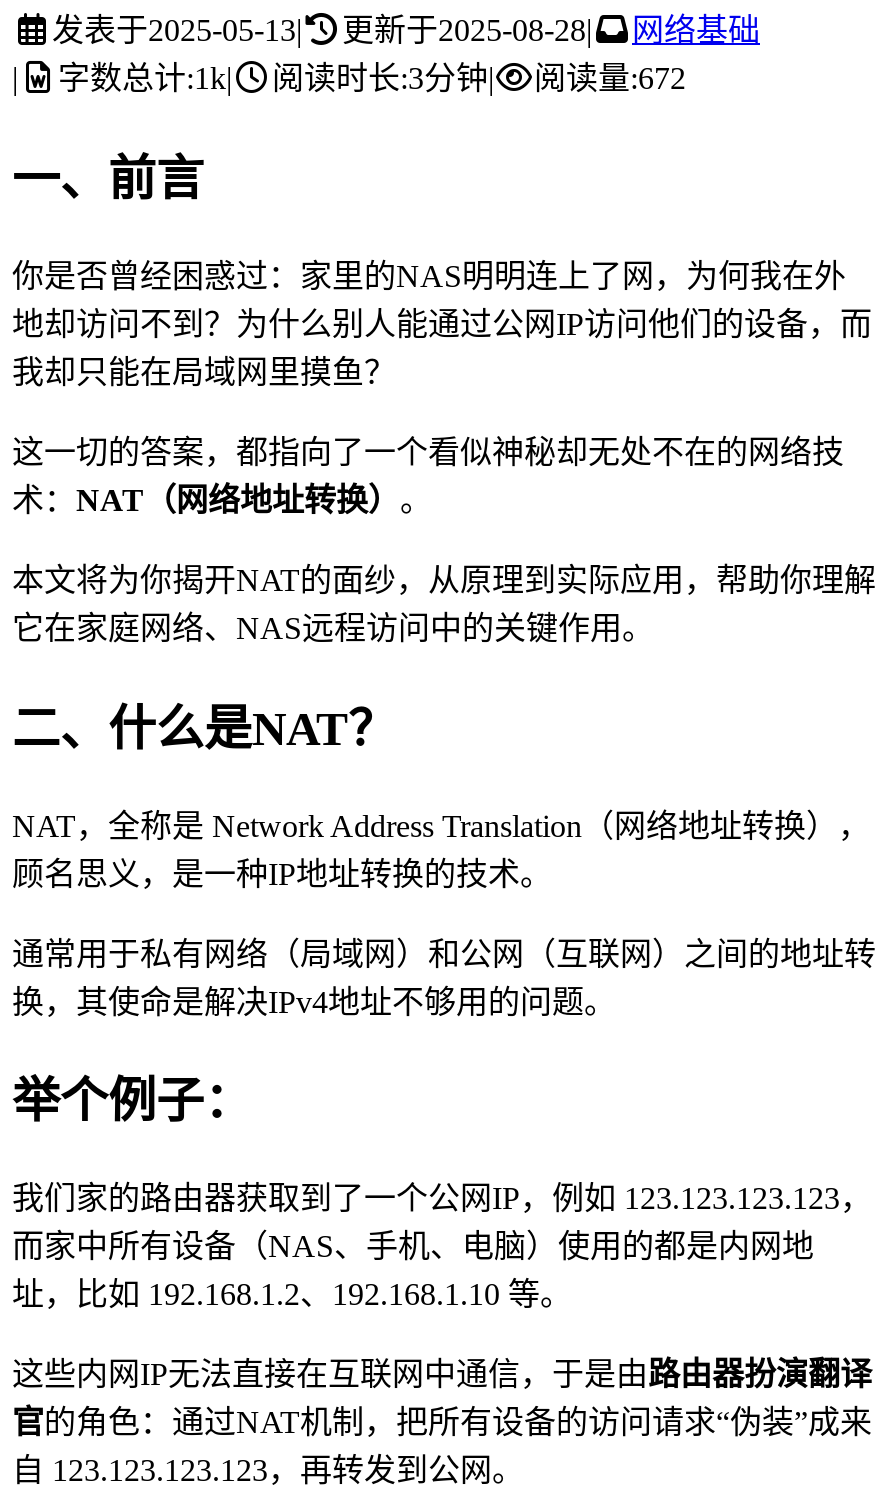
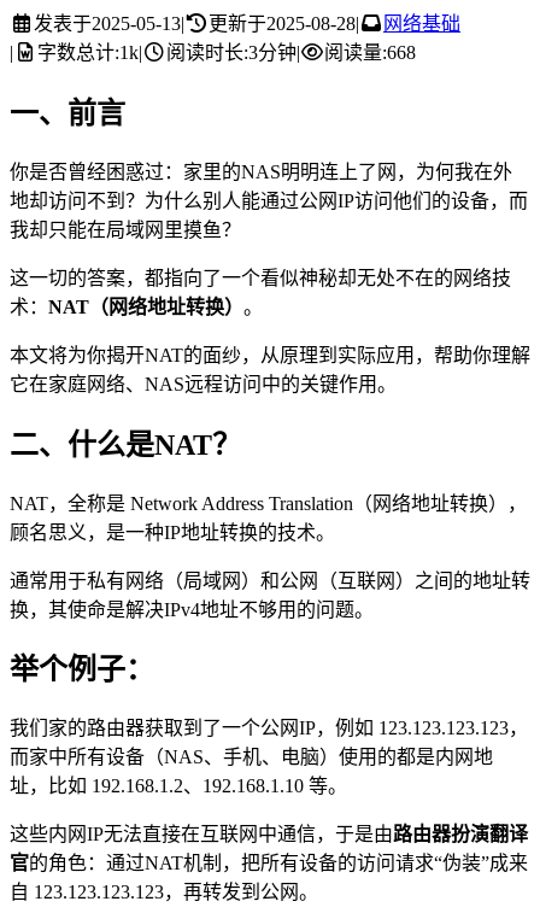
[534,61,686,95] 阅读量:672 -> [324,42,416,63] 阅读量:668

